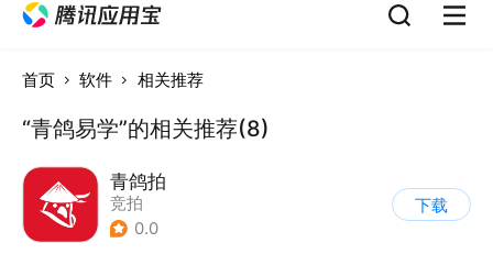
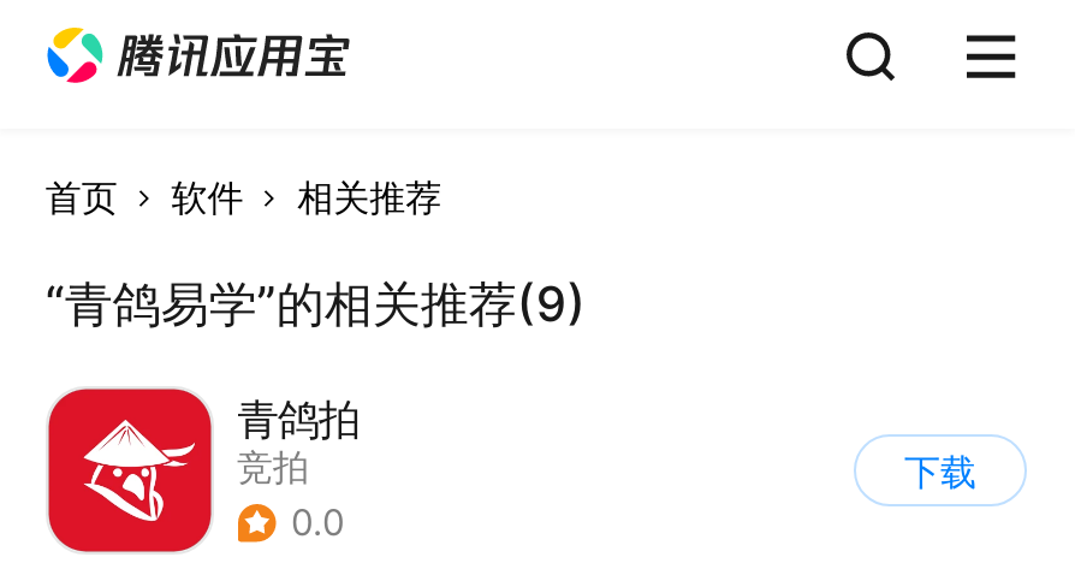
[22,115,269,141] “青鸽易学”的相关推荐(8) -> [45,274,587,332] “青鸽易学”的相关推荐(9)

